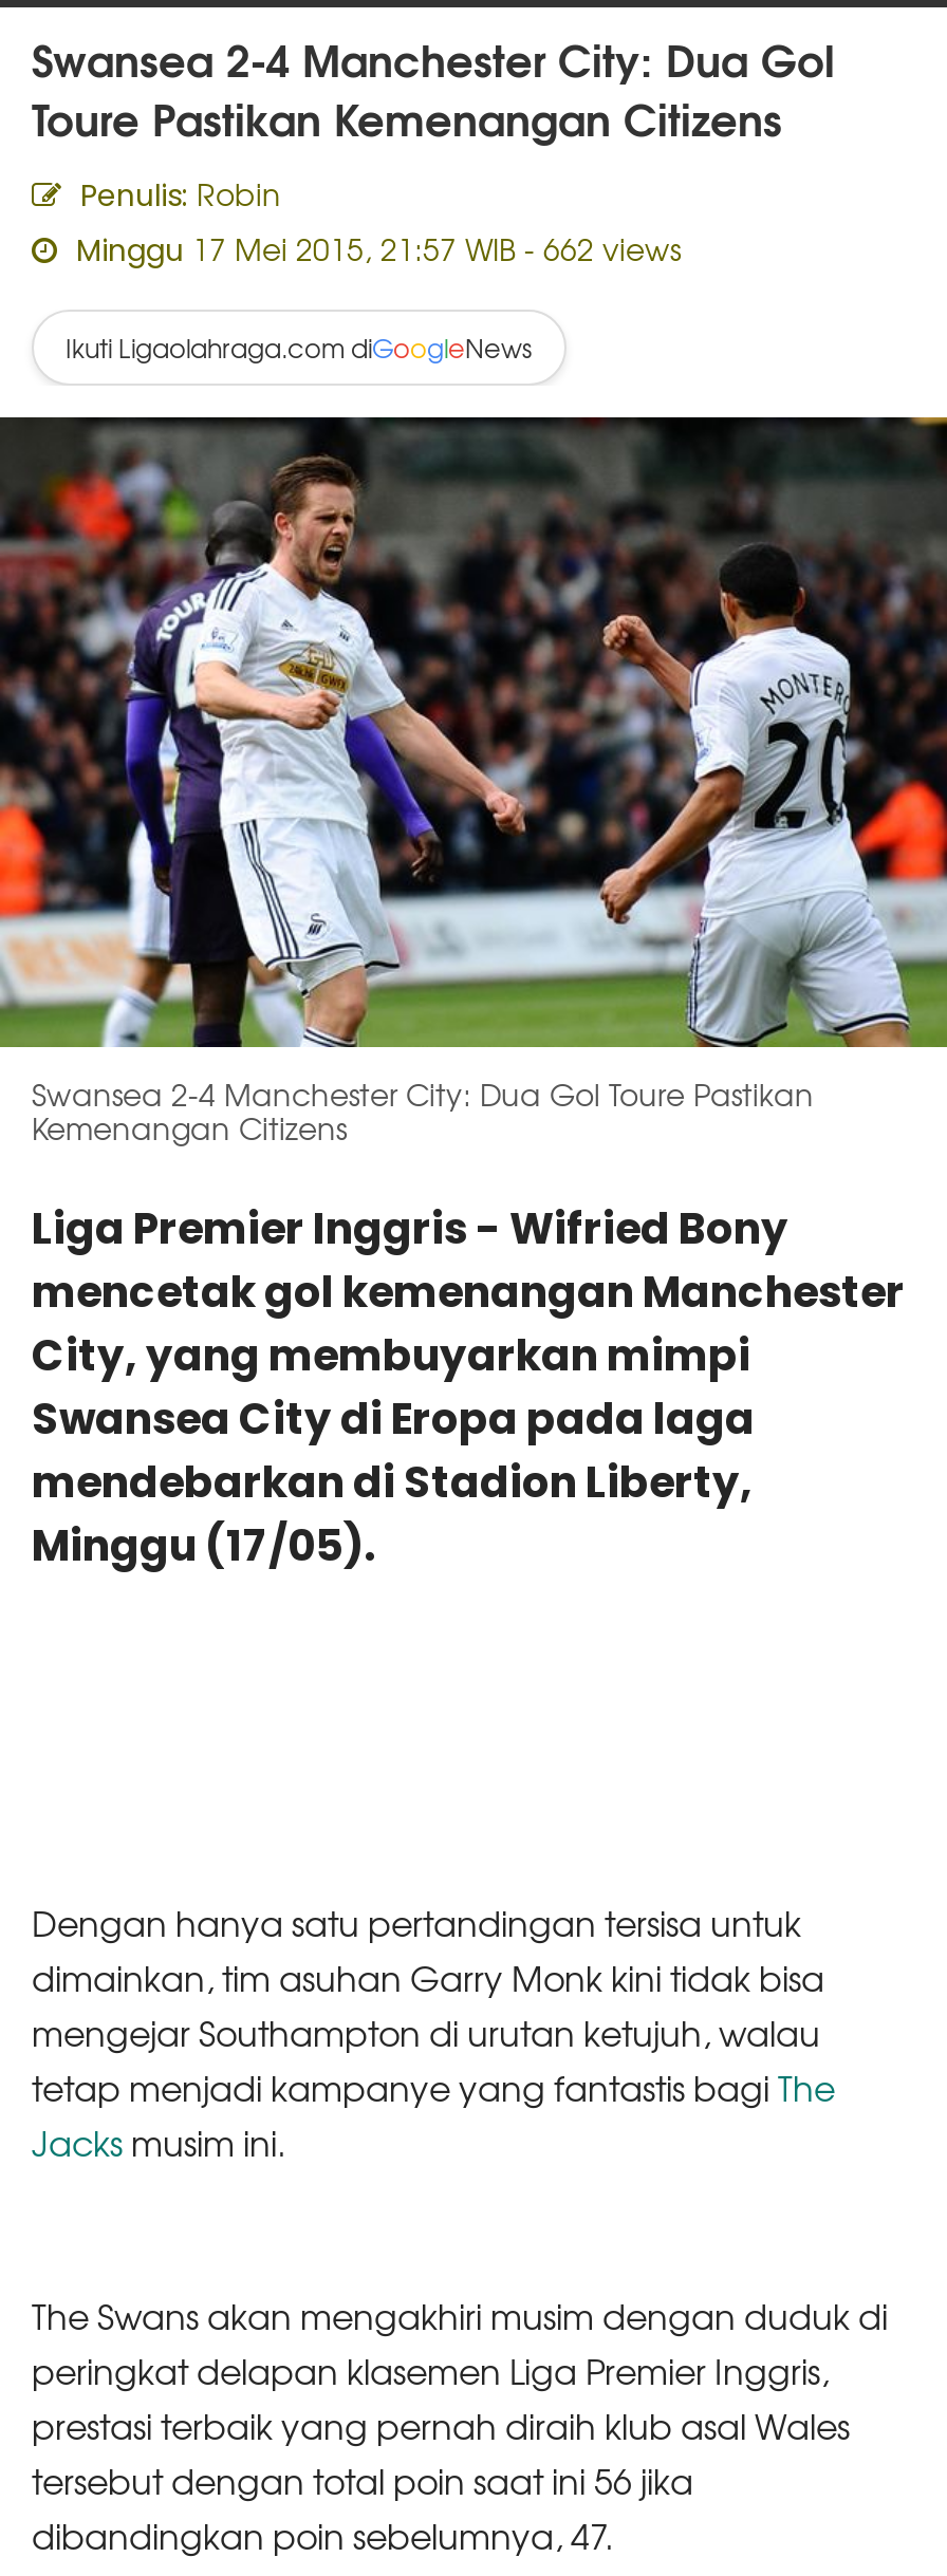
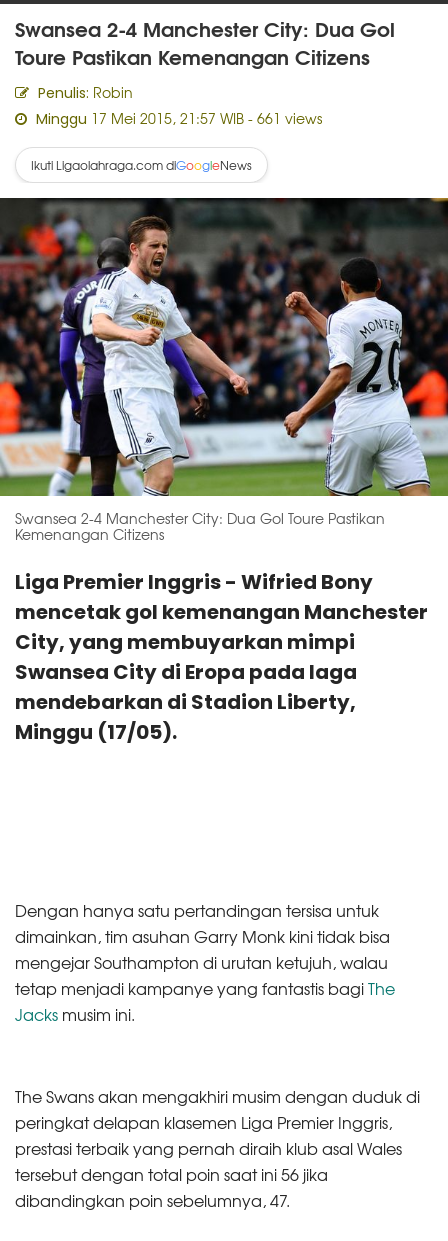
[68,227,681,269] Minggu 17 Mei 2015, 21:57 WIB - 662 views -> [32,108,322,128] Minggu 17 Mei 2015, 21:57 WIB - 661 views

